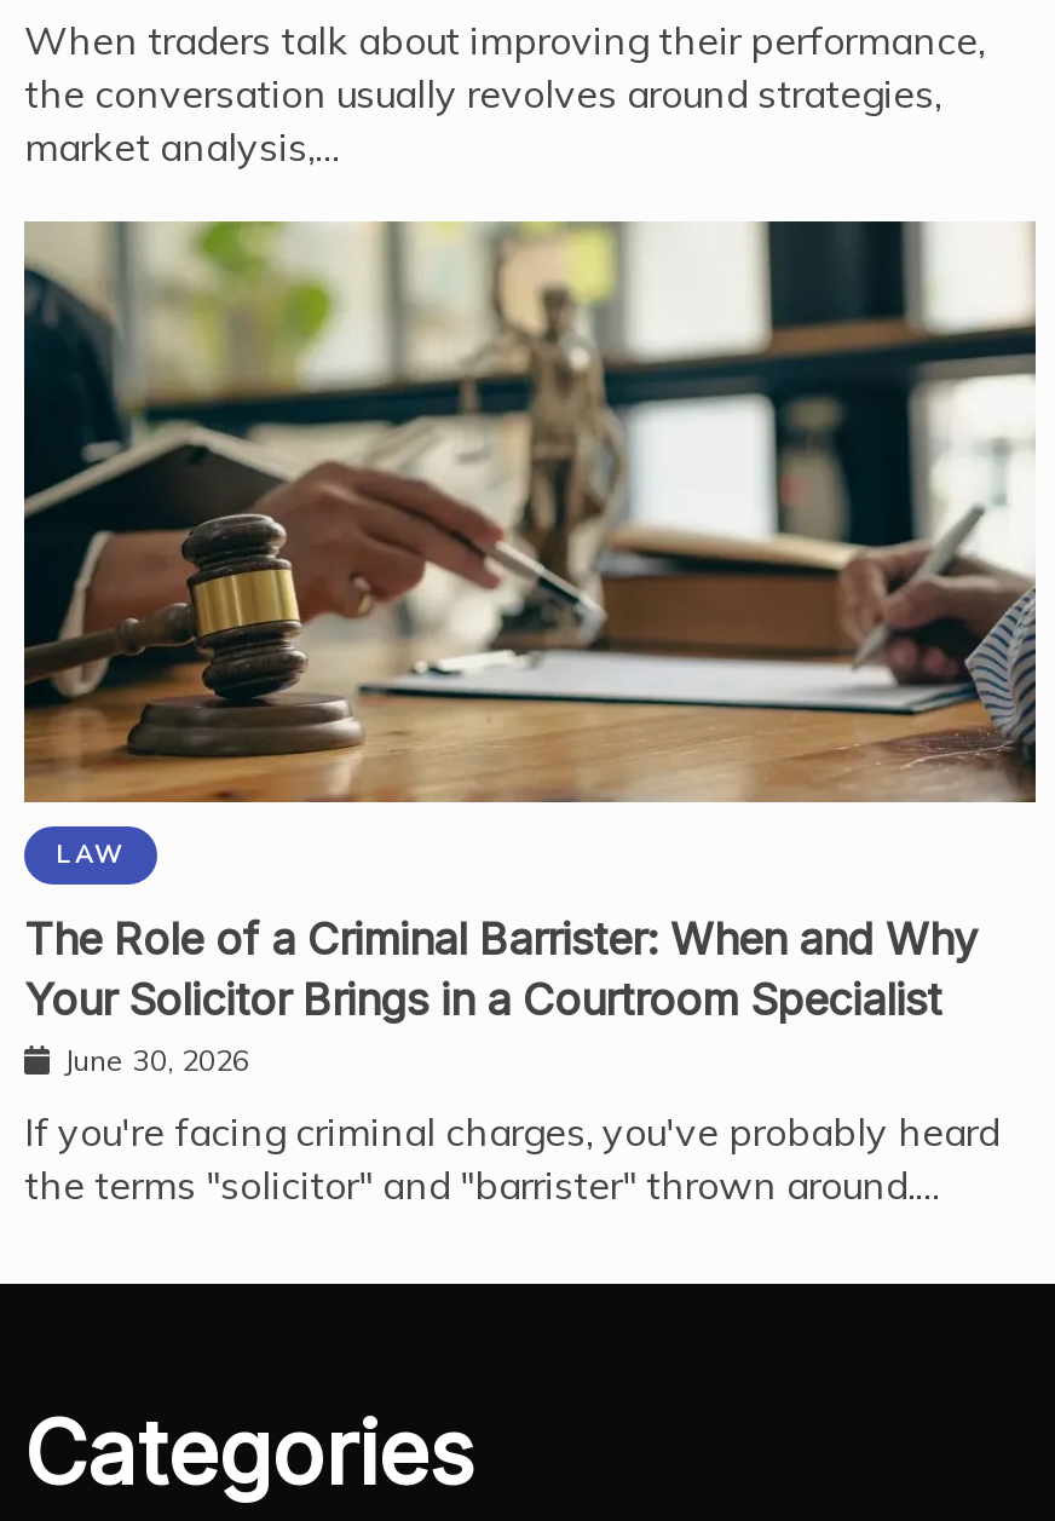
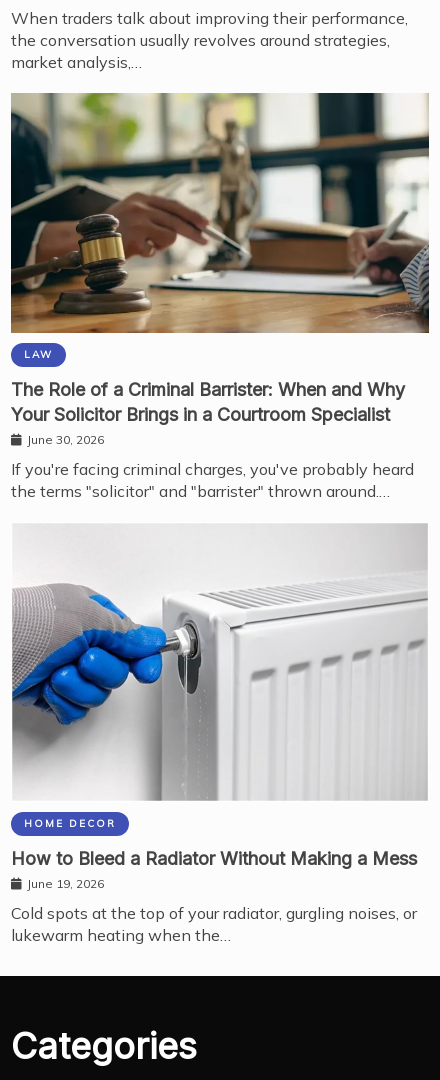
none -> [11,523,429,945] [image] | HOME DECOR | How to Bleed a Radiator Without Making a Mess | June 19, 2026 | Cold spots at the top of your radiator, gurgling noises, or | lukewarm heating when the…

